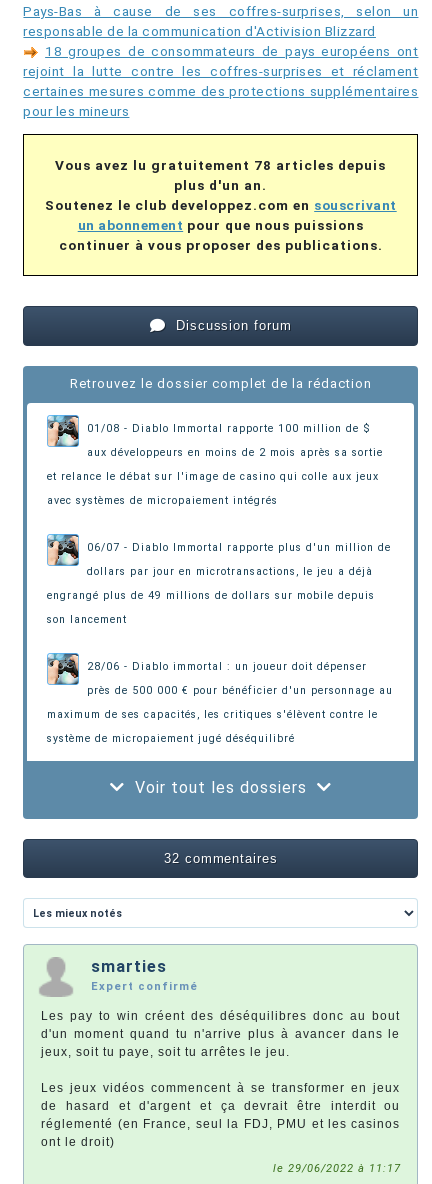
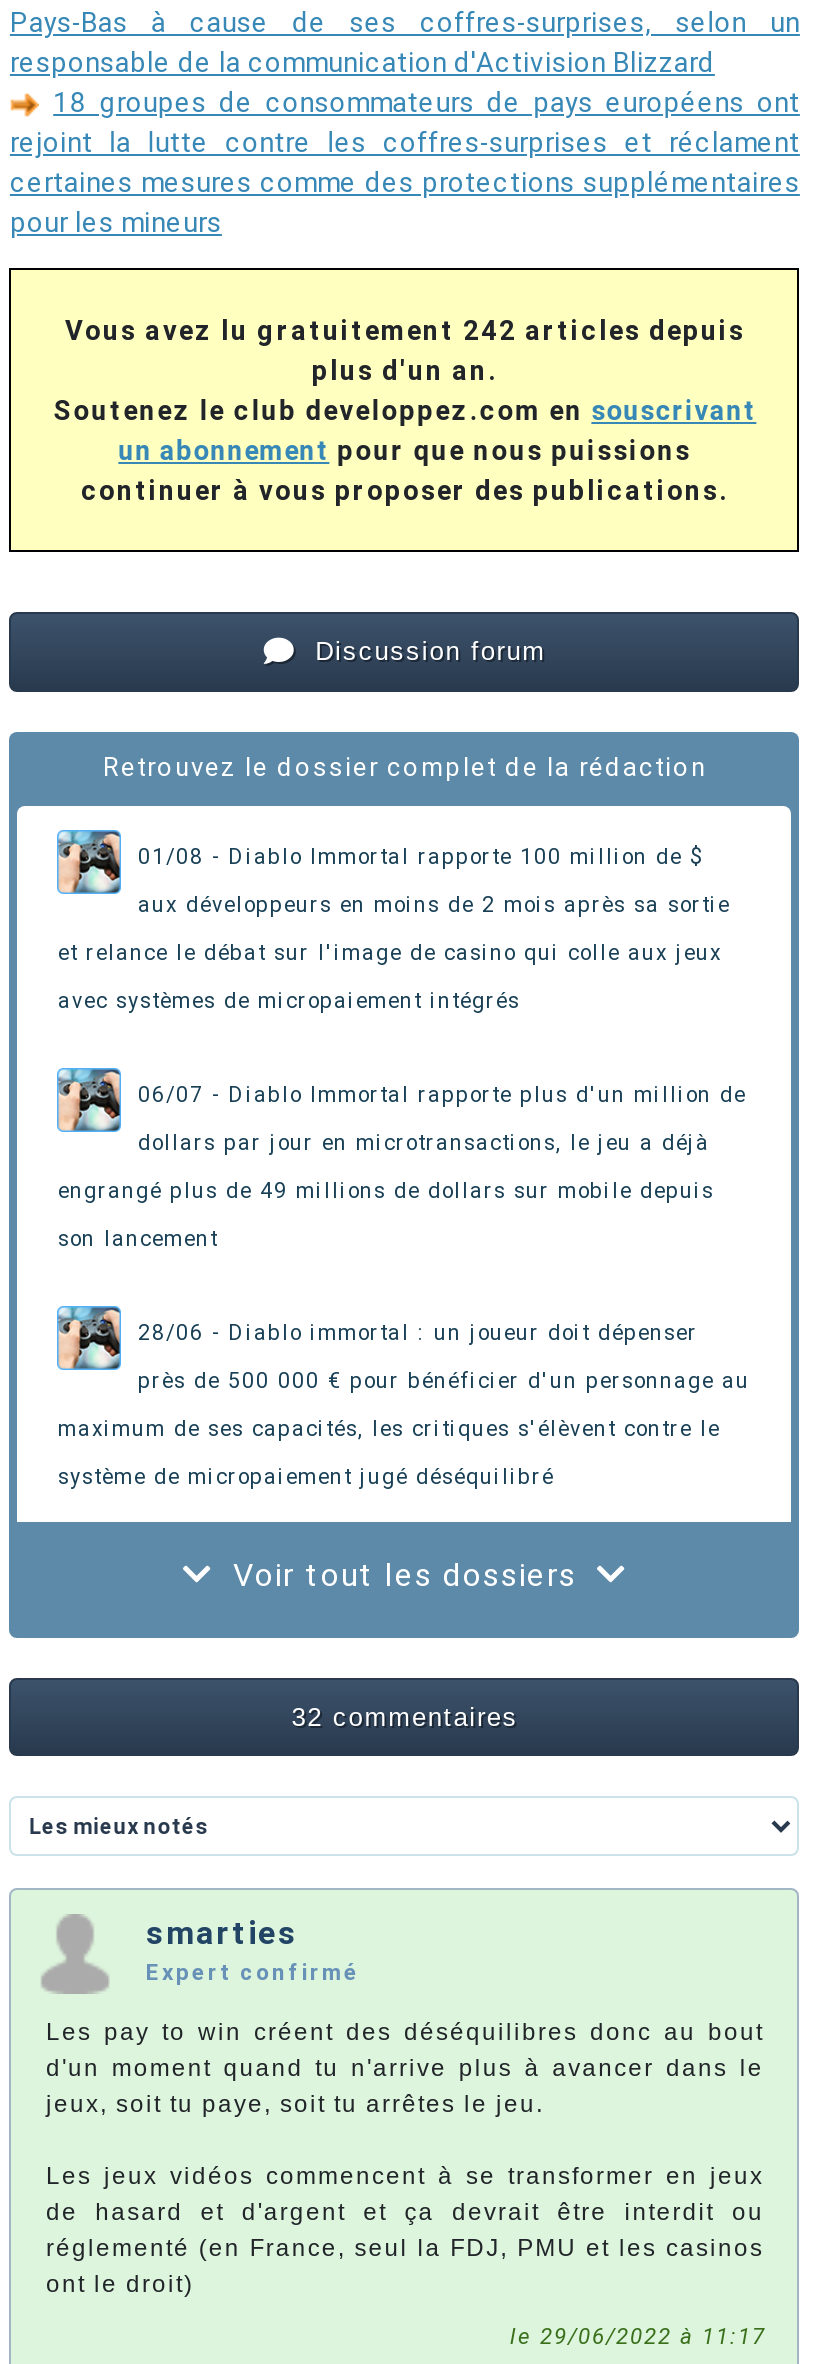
[55,157,386,173] Vous avez lu gratuitement 78 articles depuis -> [65,314,745,346] Vous avez lu gratuitement 242 articles depuis

